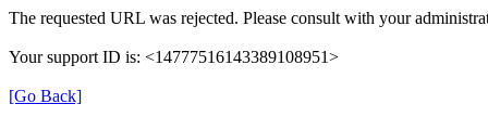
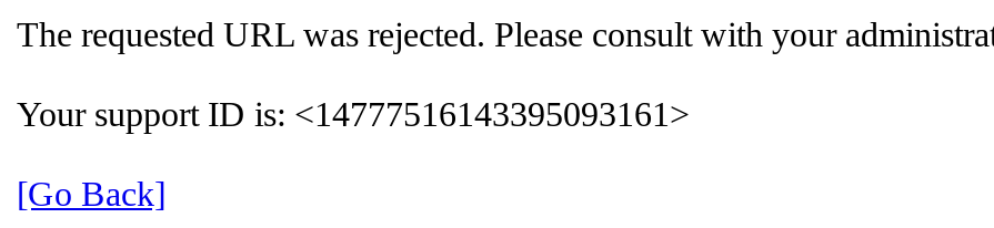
[9,48,339,66] Your support ID is: <14777516143389108951> -> [17,95,690,133] Your support ID is: <14777516143395093161>

